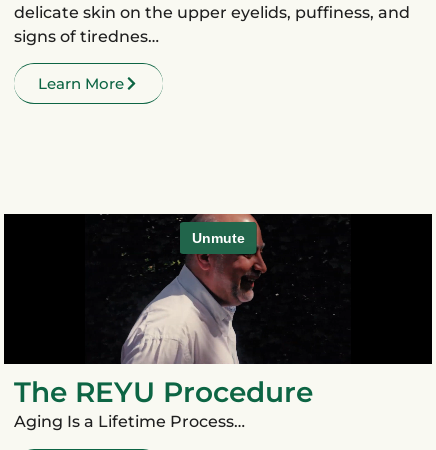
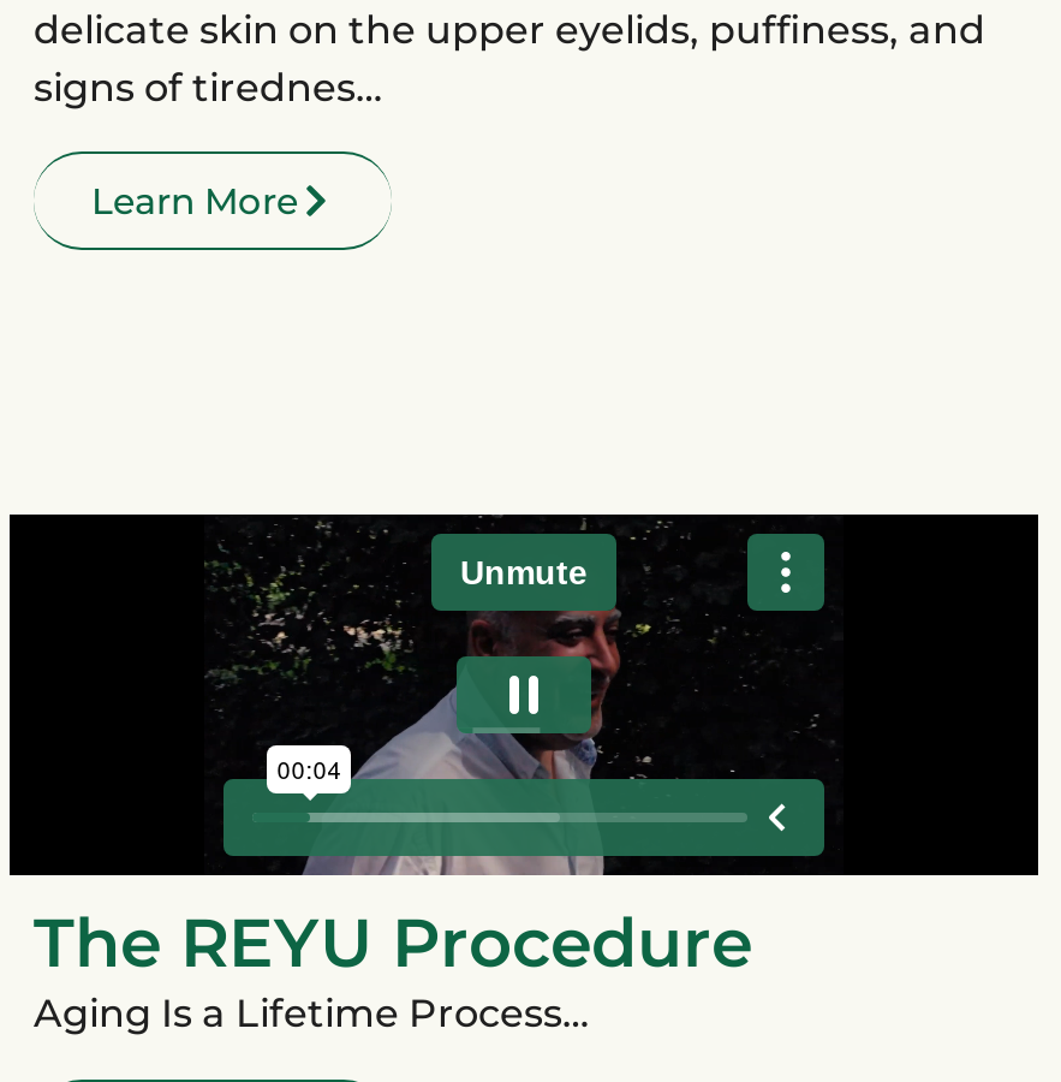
[93,213,343,364] [image] -> [211,512,827,875] [image]

